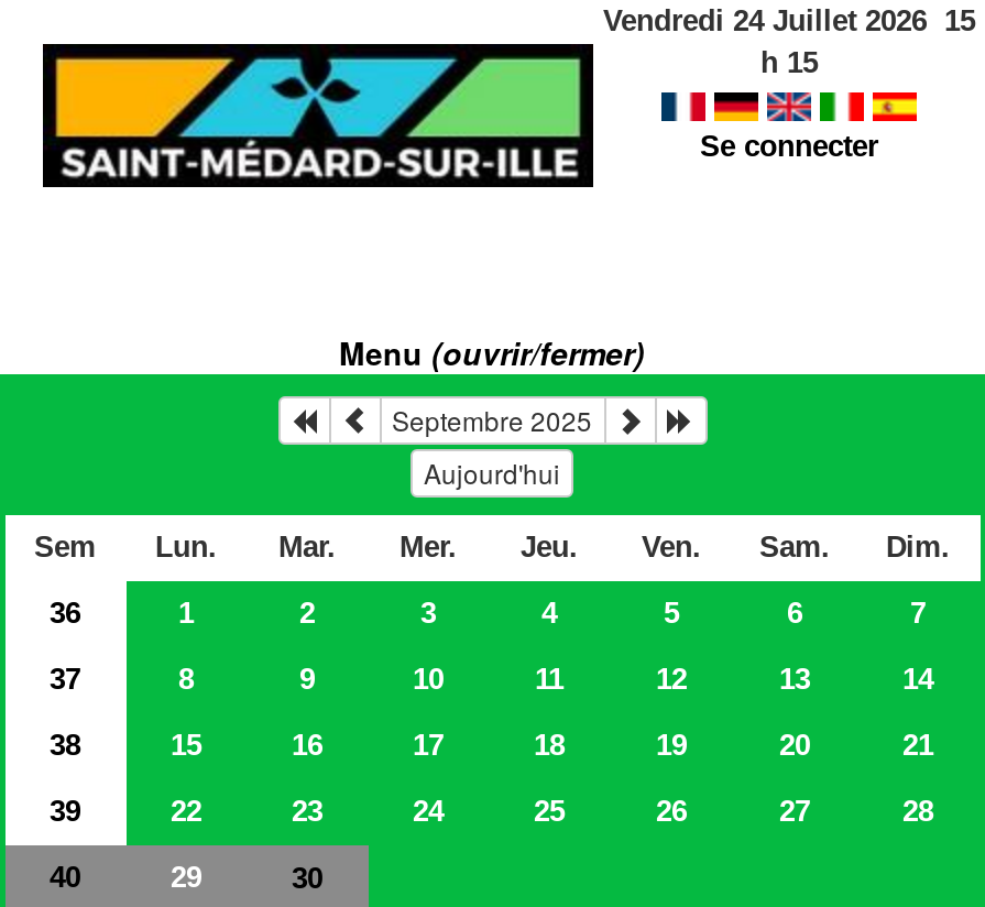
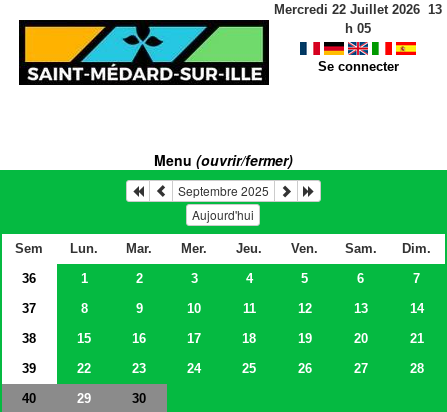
[603,4,975,37] Vendredi 24 Juillet 2026 15 -> [274,2,442,17] Mercredi 22 Juillet 2026 13
[760,46,818,79] h 15 -> [345,21,371,36] h 05

